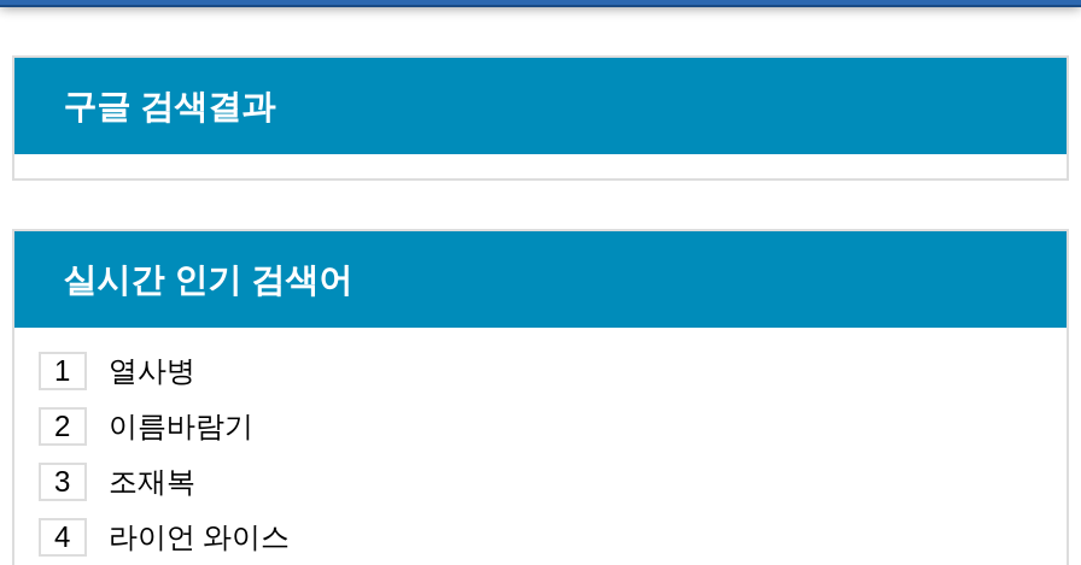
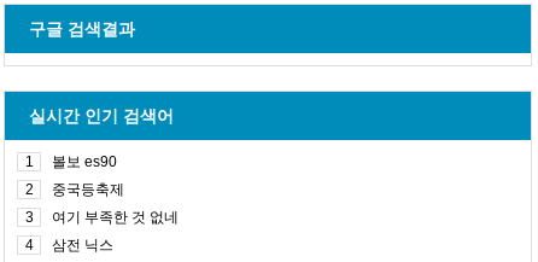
[109,354,195,388] 열사병 -> [52,153,117,170] 볼보 es90
[109,410,253,443] 이름바람기 -> [52,181,124,198] 중국등축제
[109,465,195,499] 조재복 -> [52,209,179,226] 여기 부족한 것 없네
[109,520,290,554] 라이언 와이스 -> [52,237,113,254] 삼전 닉스

